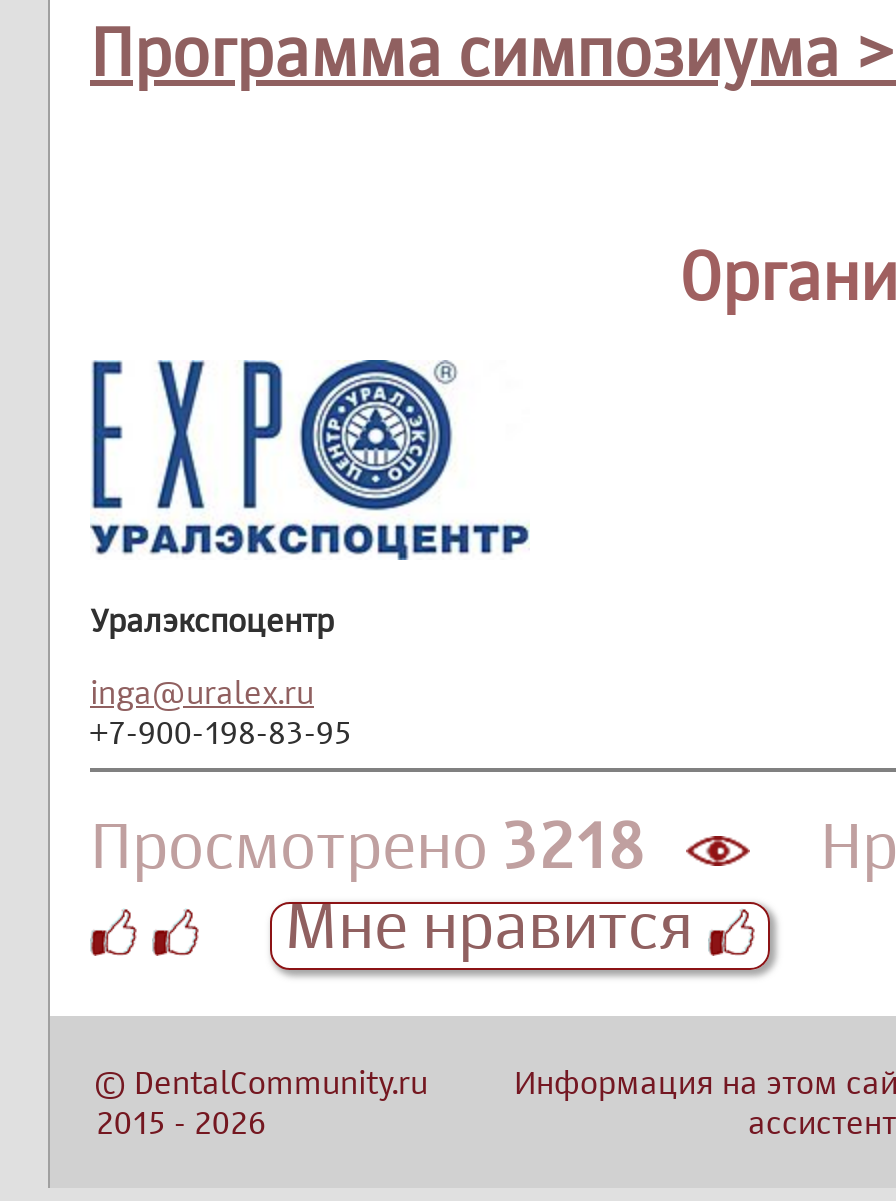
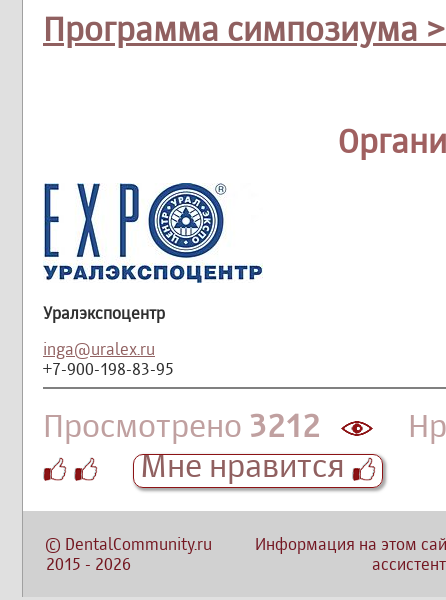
[90,804,644,884] Просмотрено 3218 -> [43,405,320,445] Просмотрено 3212

